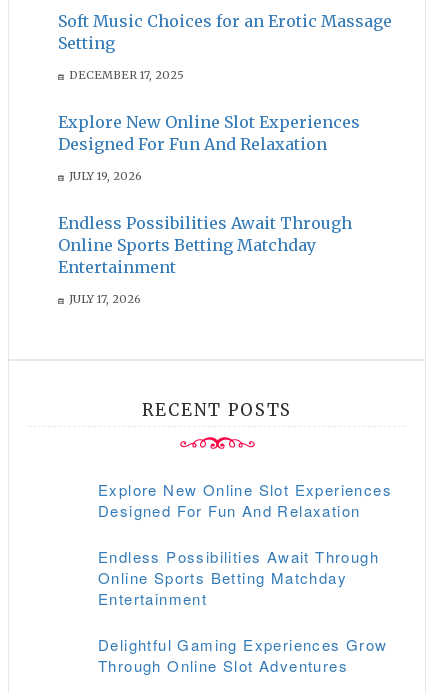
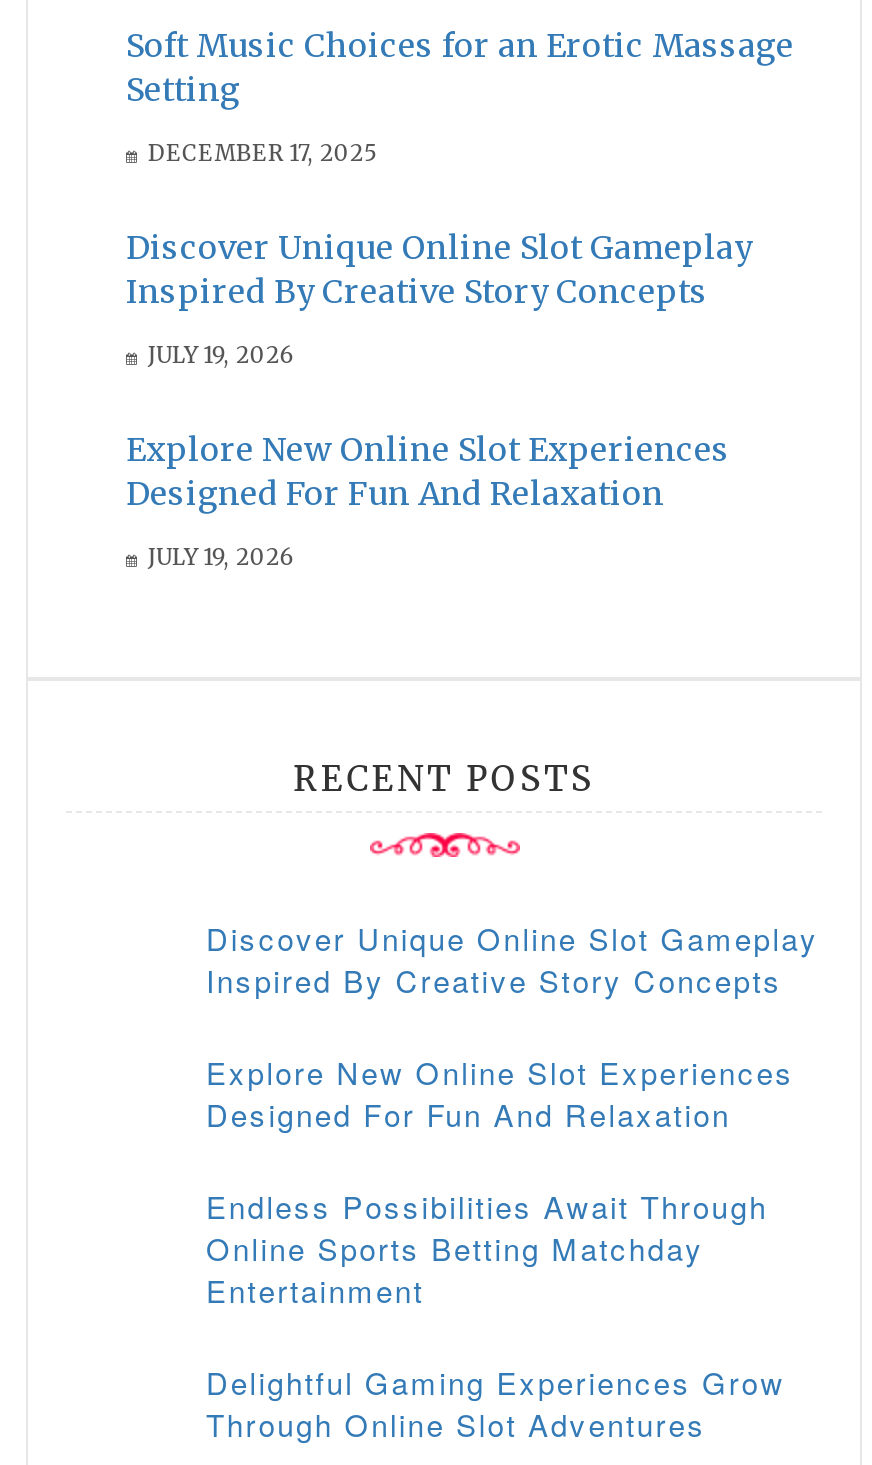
none -> [126,228,752,370] Discover Unique Online Slot Gameplay | Inspired By Creative Story Concepts | JULY 19, 2026
moved [58,112,360,183] -> [126,430,730,572]: Explore New Online Slot Experiences | Designed For Fun And Relaxation | JULY 19, 2026
[58,213,352,306] Endless Possibilities Await Through | Online Sports Betting Matchday | Entertainment | JULY 17, 2026 -> none
moved [142,399,292,421] -> [294,758,594,802]: RECENT POSTS
none -> [206,918,819,1002] Discover Unique Online Slot Gameplay | Inspired By Creative Story Concepts

